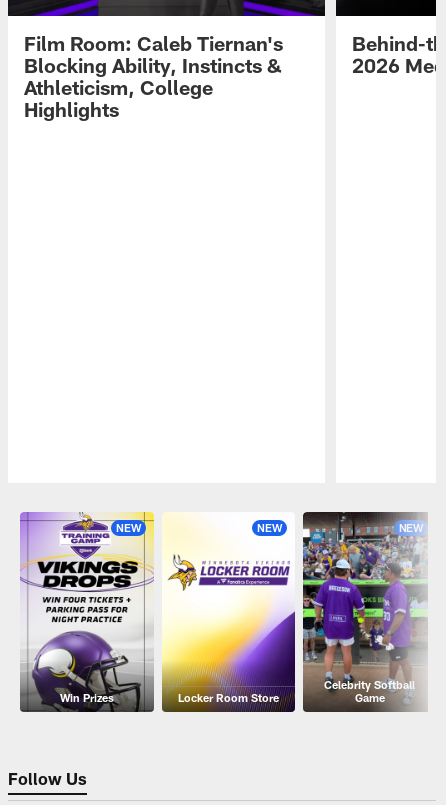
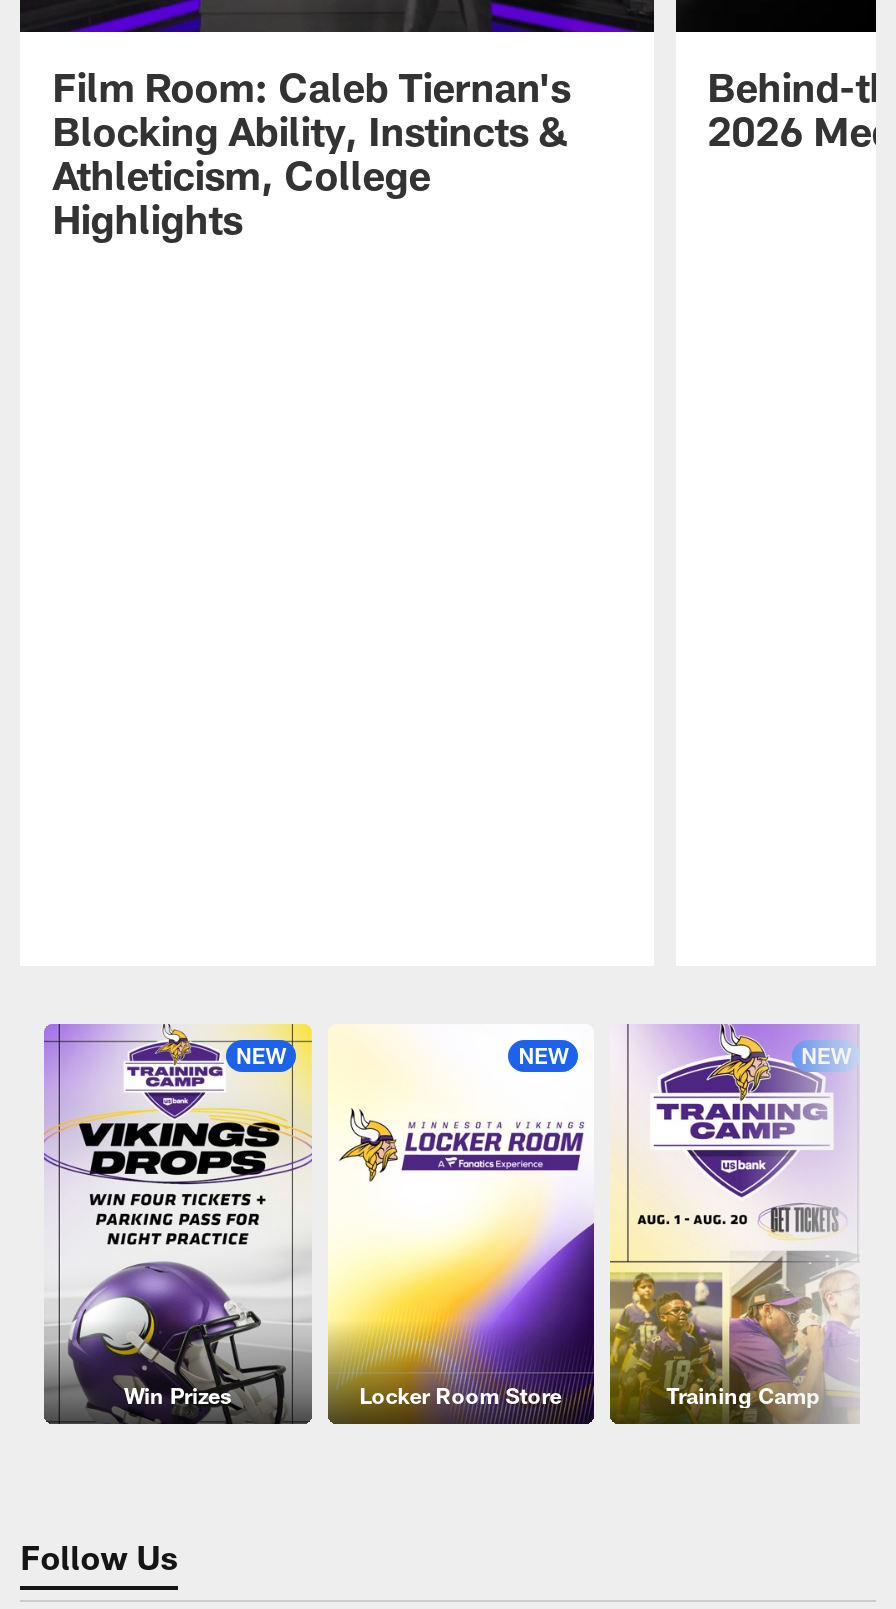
[302,511,427,711] [image] | Celebrity Softball | Game -> [610,1024,856,1420] [image] | Training Camp

